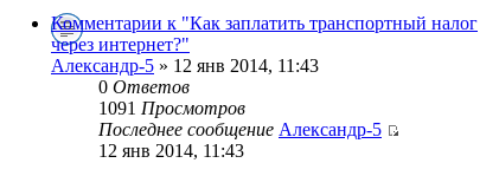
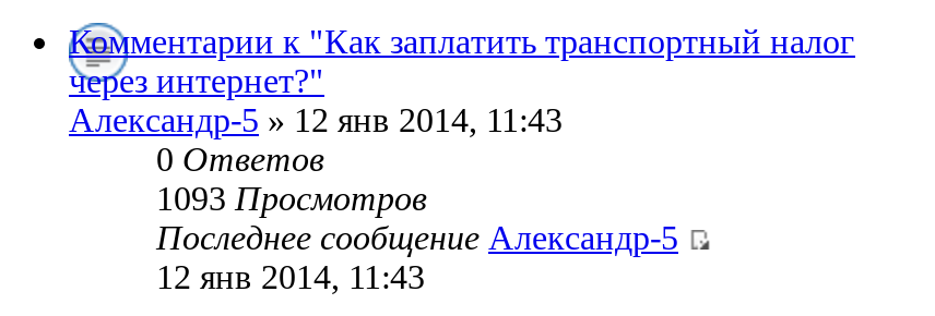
[98,98,245,118] 1091 Просмотров -> [156,180,427,217] 1093 Просмотров

